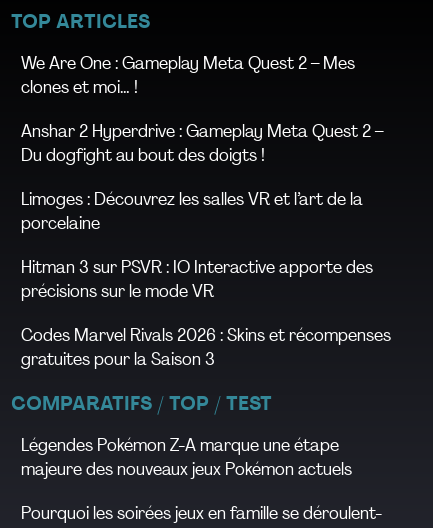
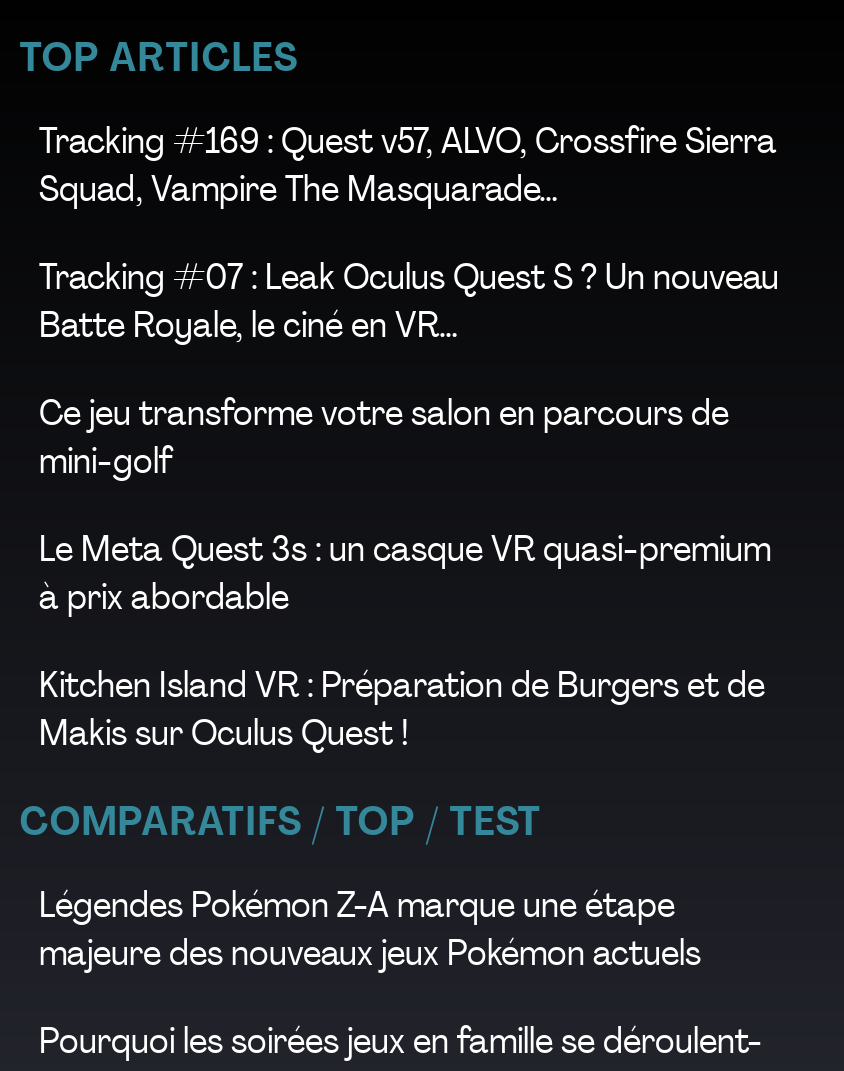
[21,55,355,98] We Are One : Gameplay Meta Quest 2 – Mes | clones et moi… ! -> [39,124,777,210] Tracking #169 : Quest v57, ALVO, Crossfire Sierra | Squad, Vampire The Masquarade…
[21,123,383,166] Anshar 2 Hyperdrive : Gameplay Meta Quest 2 – | Du dogfight au bout des doigts ! -> [39,260,779,346] Tracking #07 : Leak Oculus Quest S ? Un nouveau | Batte Royale, le ciné en VR…
[21,191,363,234] Limoges : Découvrez les salles VR et l’art de la | porcelaine -> [39,396,729,482] Ce jeu transforme votre salon en parcours de | mini-golf
[21,259,373,302] Hitman 3 sur PSVR : IO Interactive apporte des | précisions sur le mode VR -> [39,532,771,618] Le Meta Quest 3s : un casque VR quasi-premium | à prix abordable
[21,327,391,370] Codes Marvel Rivals 2026 : Skins et récompenses | gratuites pour la Saison 3 -> [39,668,765,754] Kitchen Island VR : Préparation de Burgers et de | Makis sur Oculus Quest !

